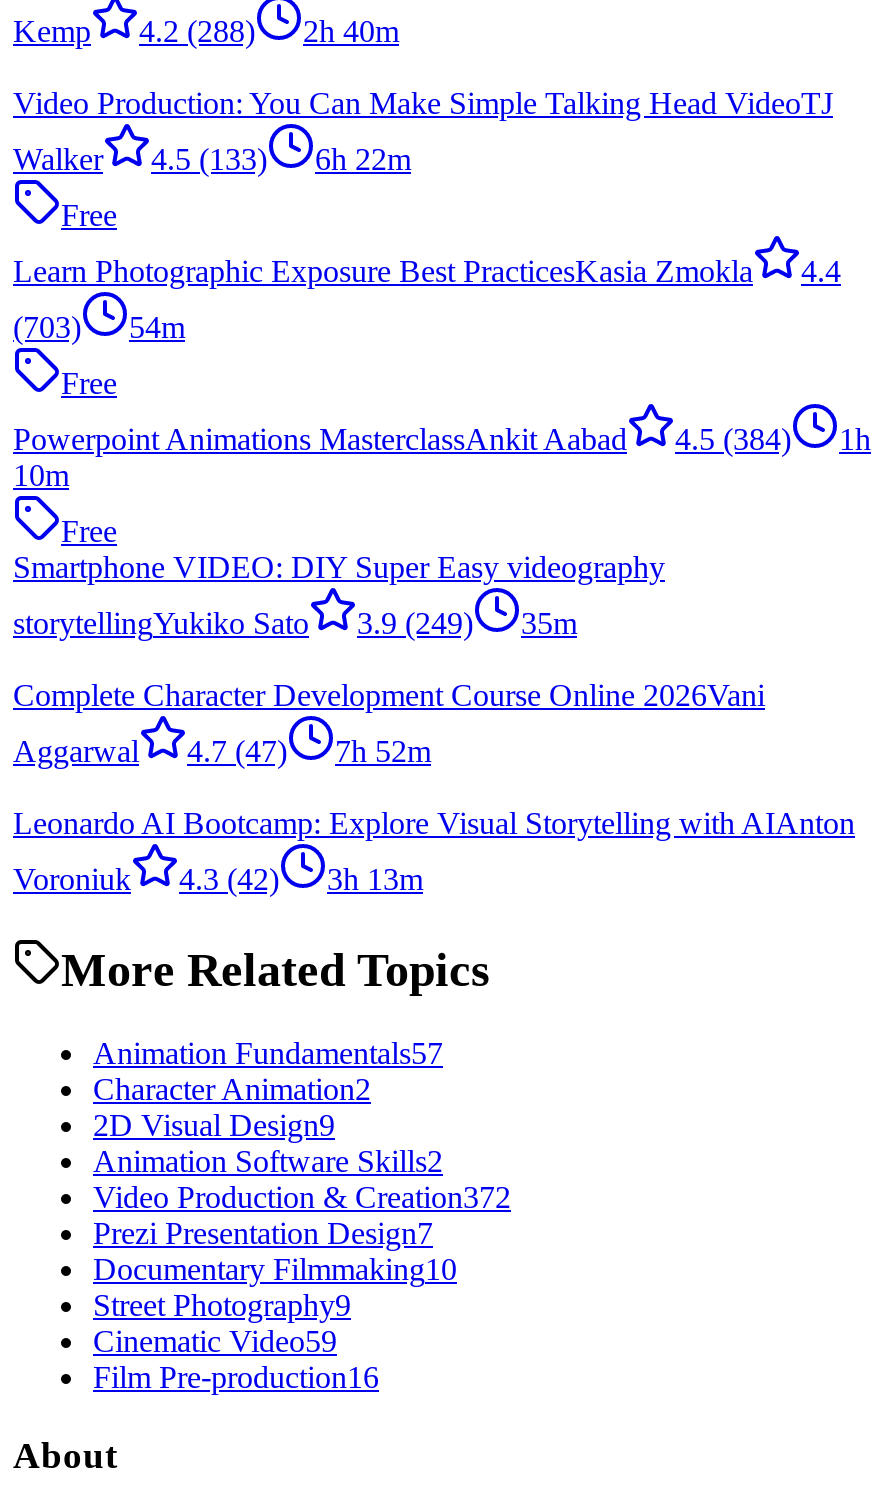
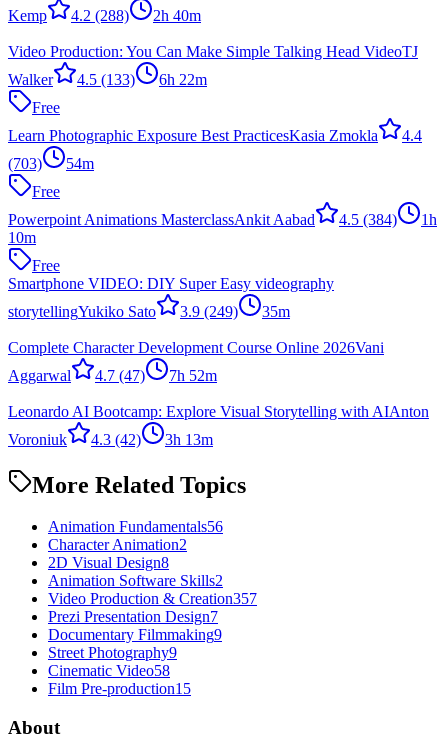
[93,1037,443,1071] Animation Fundamentals57 -> [48,518,223,535] Animation Fundamentals56
[93,1109,335,1143] 2D Visual Design9 -> [48,554,169,571] 2D Visual Design8
[93,1181,511,1215] Video Production & Creation372 -> [48,590,257,607] Video Production & Creation357
[93,1253,457,1287] Documentary Filmmaking10 -> [48,626,222,643] Documentary Filmmaking9
[93,1325,337,1359] Cinematic Video59 -> [48,662,170,679] Cinematic Video58
[93,1361,379,1395] Film Pre-production16 -> [48,680,191,697] Film Pre-production15

